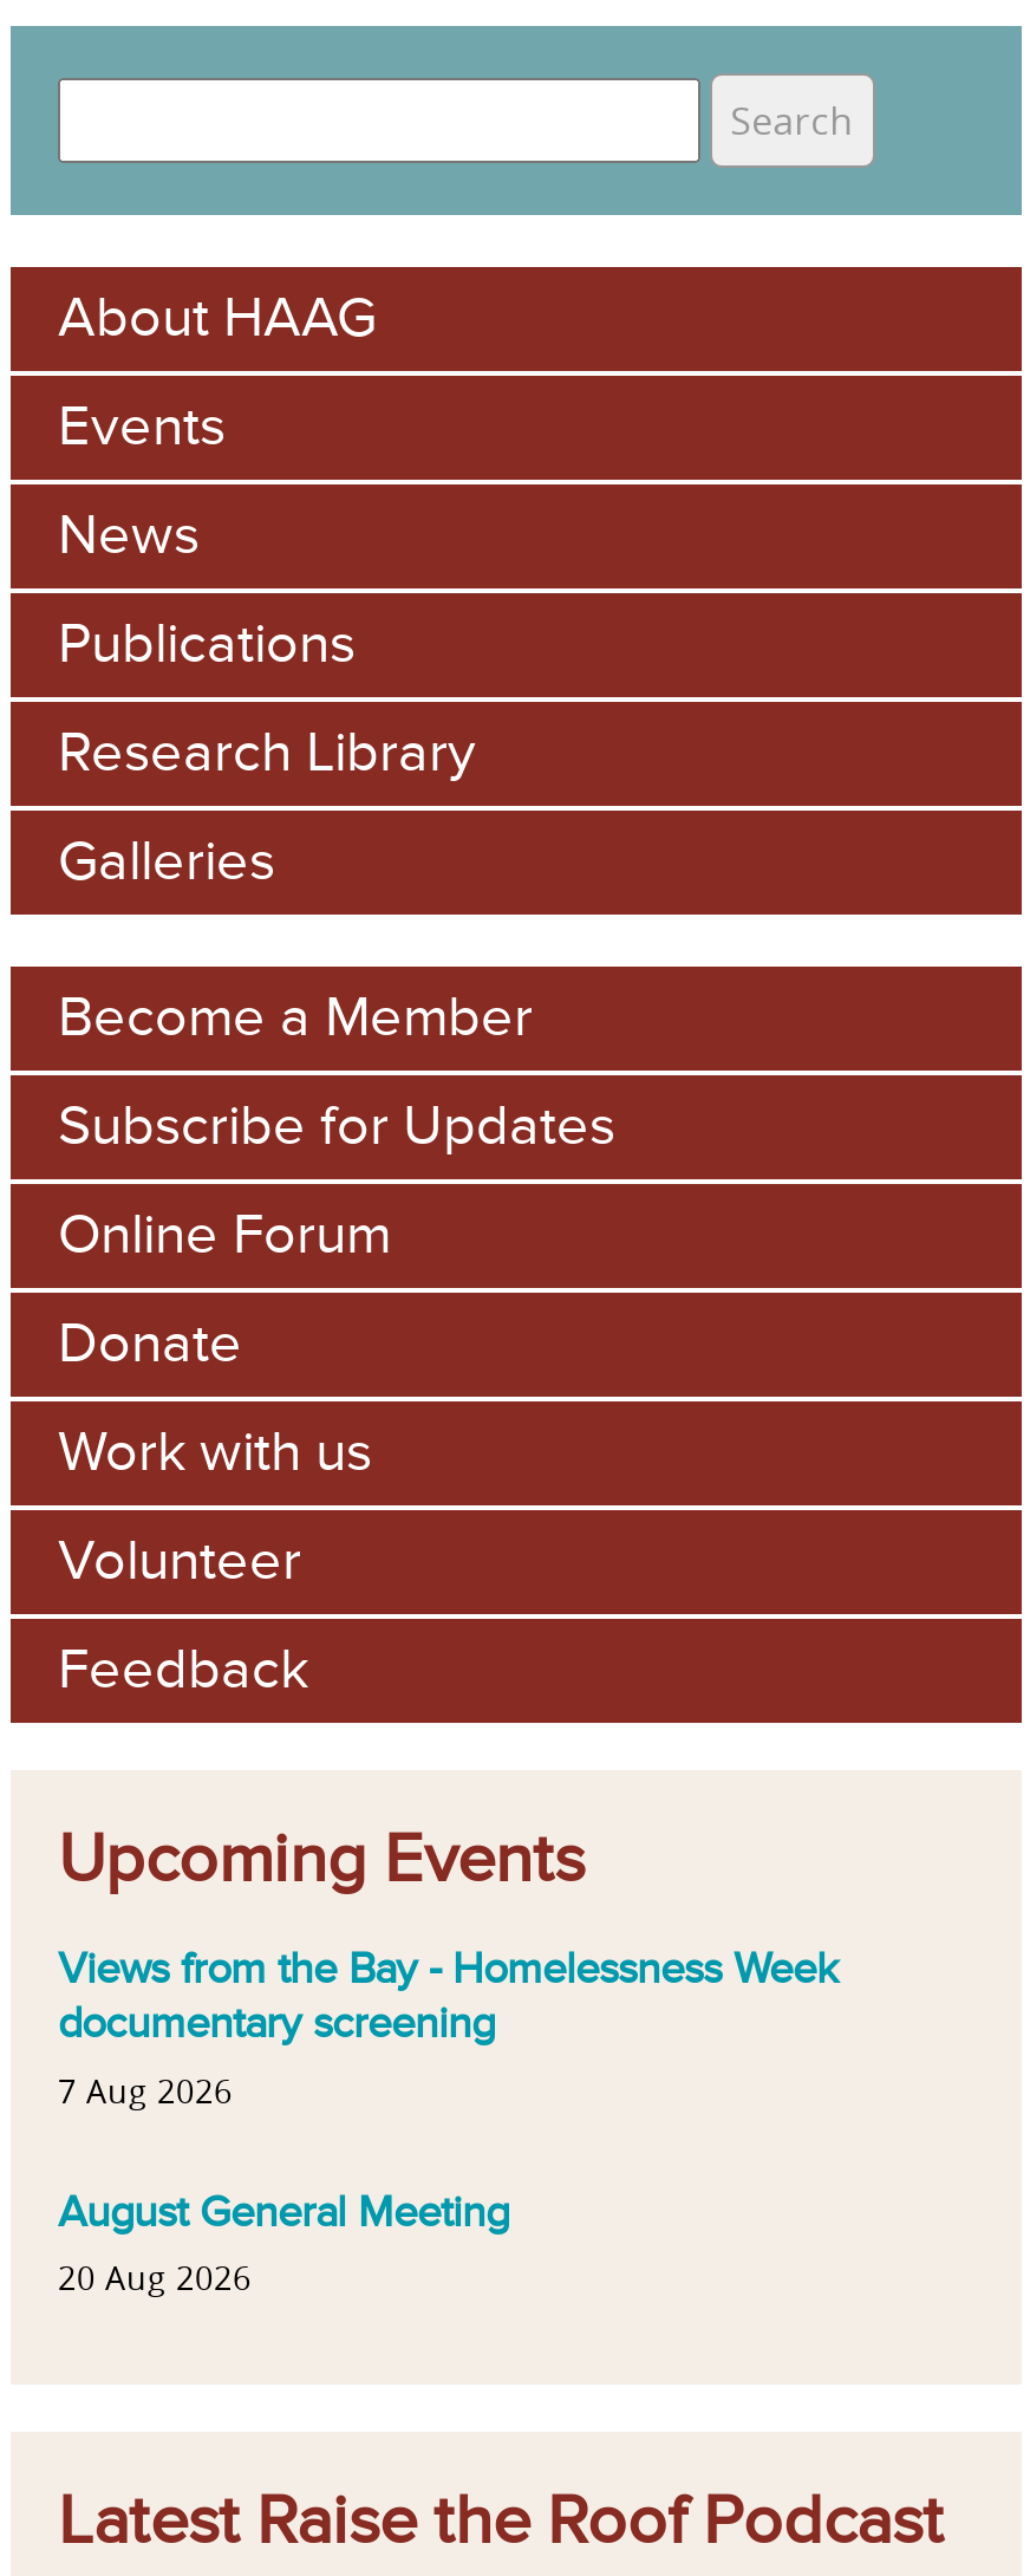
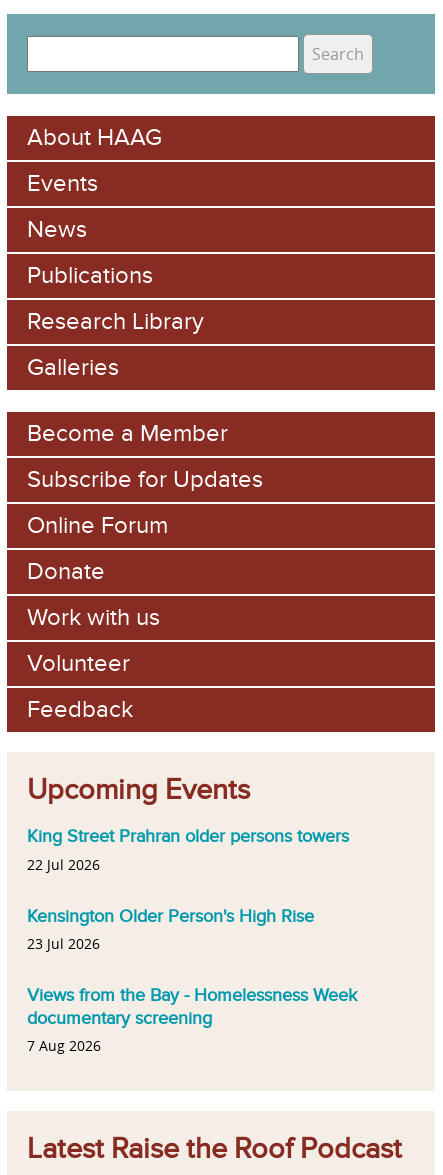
none -> [27,825,349,953] King Street Prahran older persons towers | 22 Jul 2026 | Kensington Older Person's High Rise | 23 Jul 2026
moved [58,1944,837,2113] -> [27,984,357,1055]: Views from the Bay - Homelessness Week | documentary screening | 7 Aug 2026
[58,2185,509,2300] August General Meeting | 20 Aug 2026 -> none

